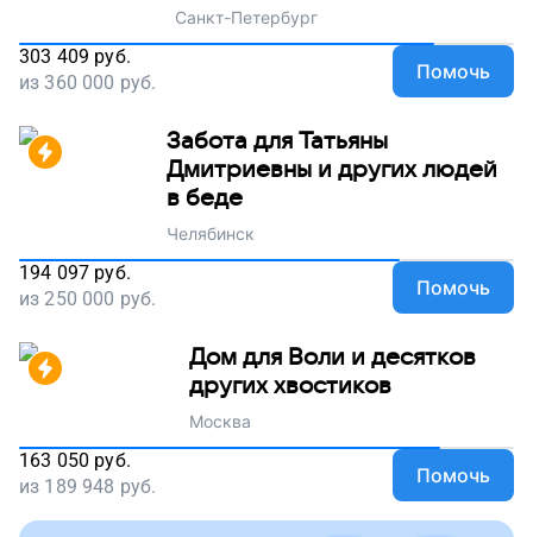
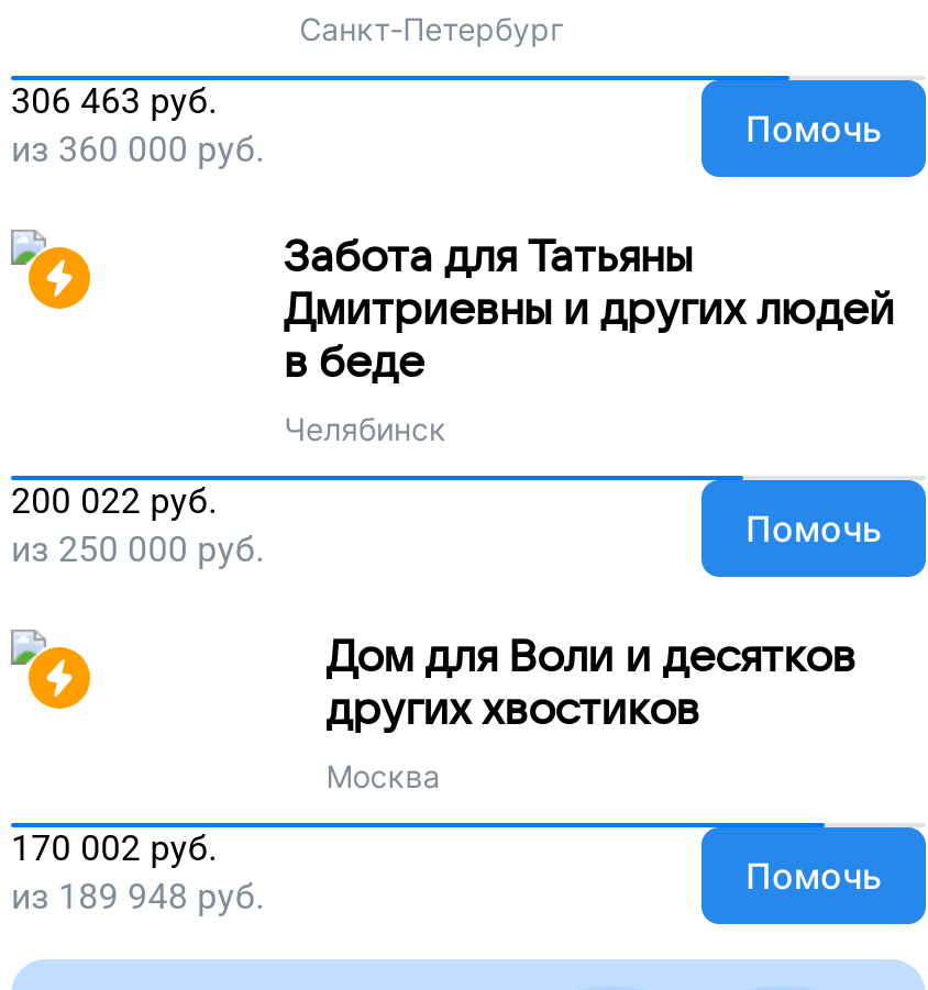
[19,45,131,68] 303 409 руб. -> [11,80,217,122] 306 463 руб.
[19,261,131,284] 194 097 руб. -> [11,480,217,522] 200 022 руб.
[19,449,131,472] 163 050 руб. -> [11,827,217,869] 170 002 руб.

